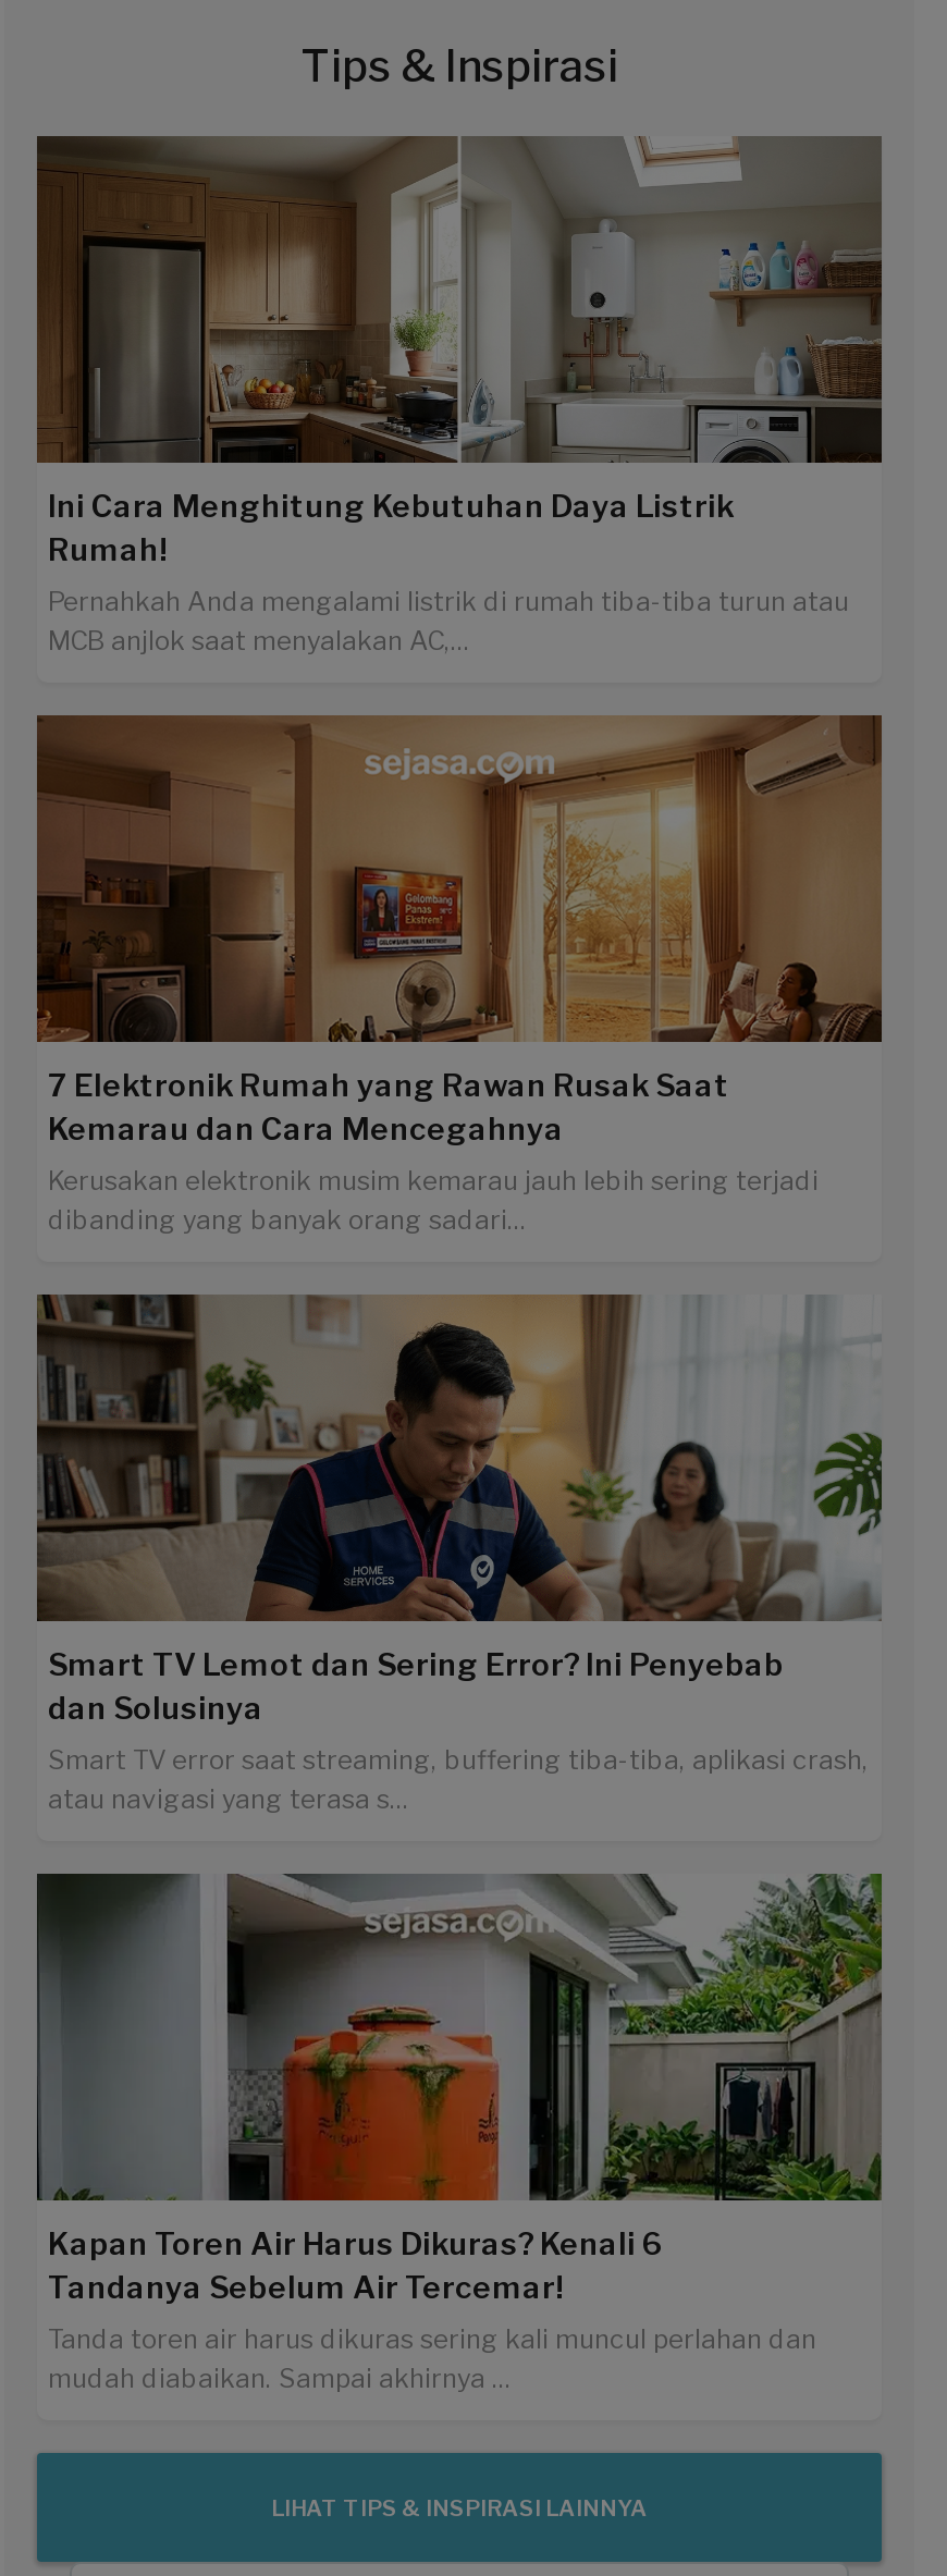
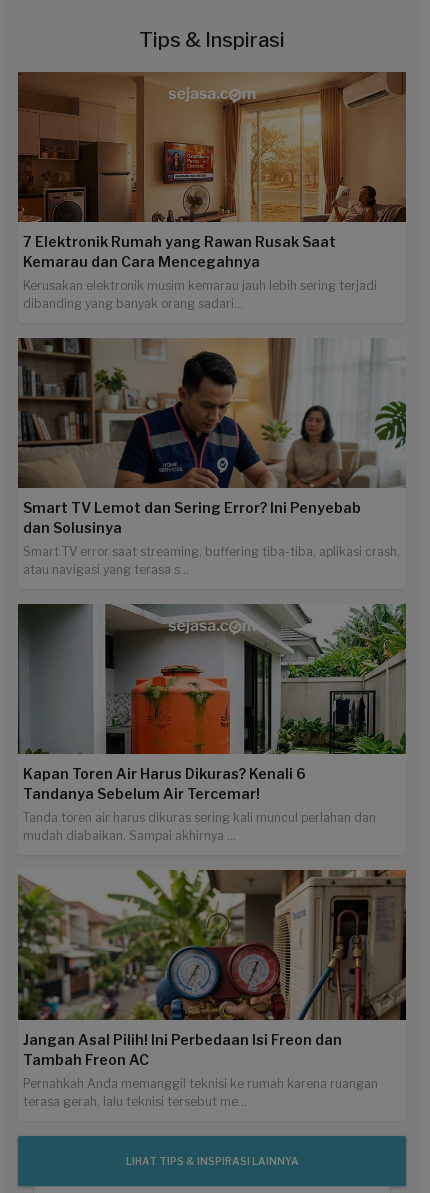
[35,136,884,656] [image] | Ini Cara Menghitung Kebutuhan Daya Listrik | Rumah! | Pernahkah Anda mengalami listrik di rumah tiba-tiba turun atau | MCB anjlok saat menyalakan AC,... -> none
moved [35,713,884,2393] -> [17,71,407,843]: [image] | 7 Elektronik Rumah yang Rawan Rusak Saat | Kemarau dan Cara Mencegahnya | ... | Tanda toren air harus dikuras sering kali muncul perlahan dan | mudah diabaikan. Sampai akhirnya ...
none -> [17,869,407,1109] [image] | Jangan Asal Pilih! Ini Perbedaan Isi Freon dan | Tambah Freon AC | Pernahkah Anda memanggil teknisi ke rumah karena ruangan | terasa gerah, lalu teknisi tersebut me...

